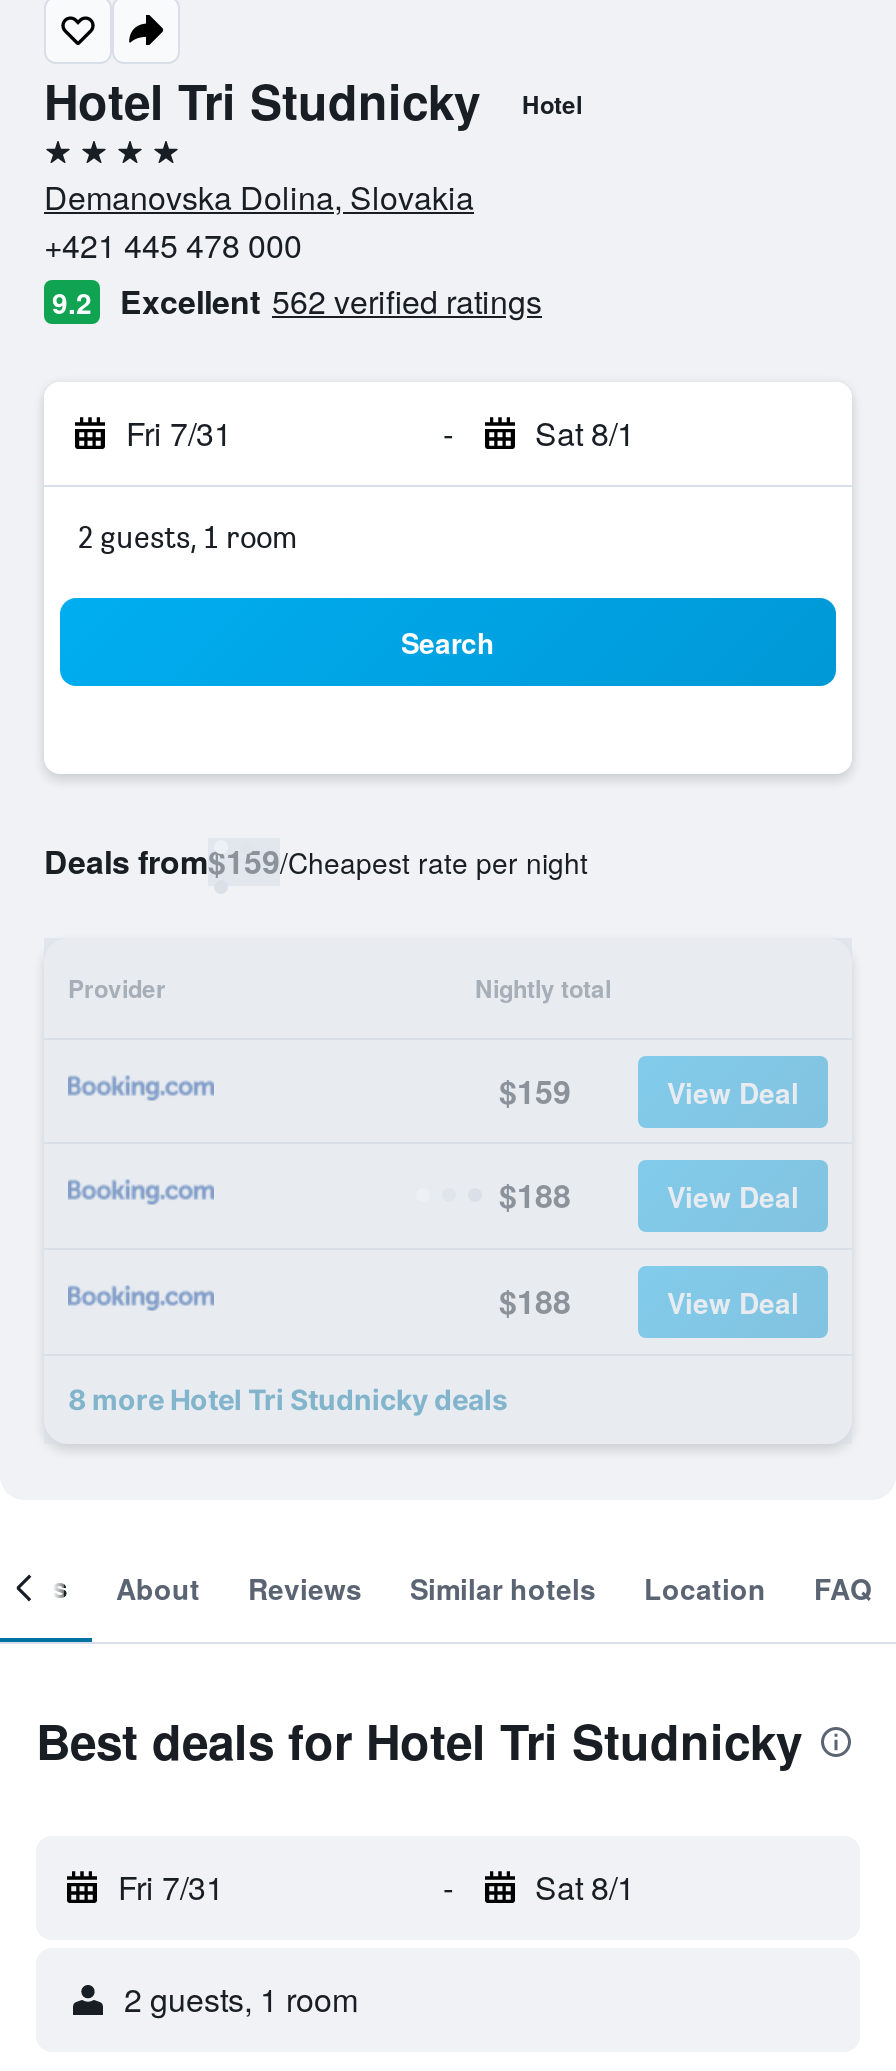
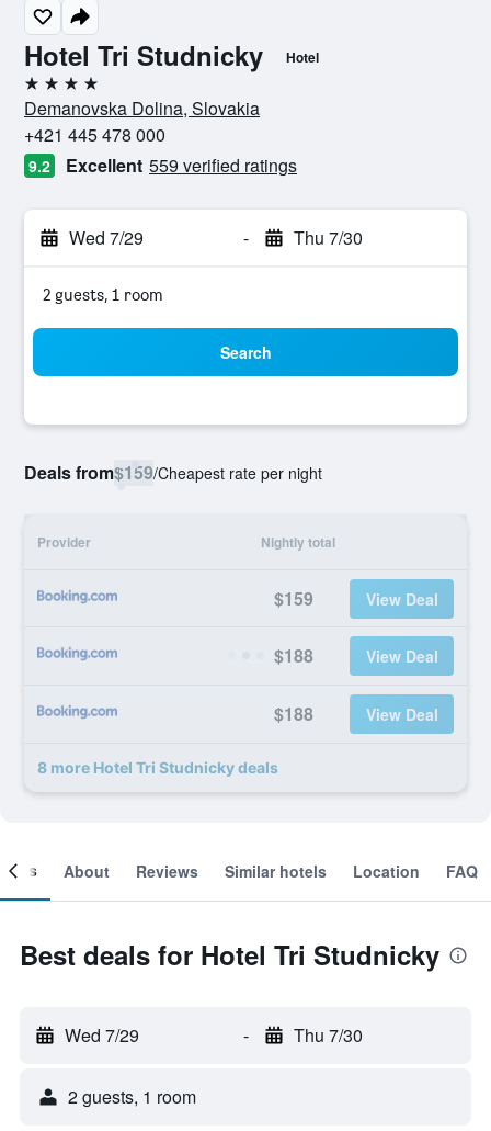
[120,278,542,324] Excellent 562 verified ratings -> [66,152,297,178] Excellent 559 verified ratings
[126,410,232,456] Fri 7/31 -> [69,225,144,250] Wed 7/29
[535,410,635,456] Sat 8/1 -> [293,225,362,250] Thu 7/30
[118,1864,224,1910] Fri 7/31 -> [65,1022,139,1048] Wed 7/29
[535,1864,635,1910] Sat 8/1 -> [293,1022,362,1048] Thu 7/30

